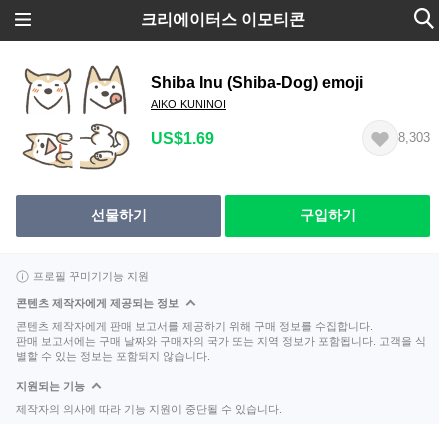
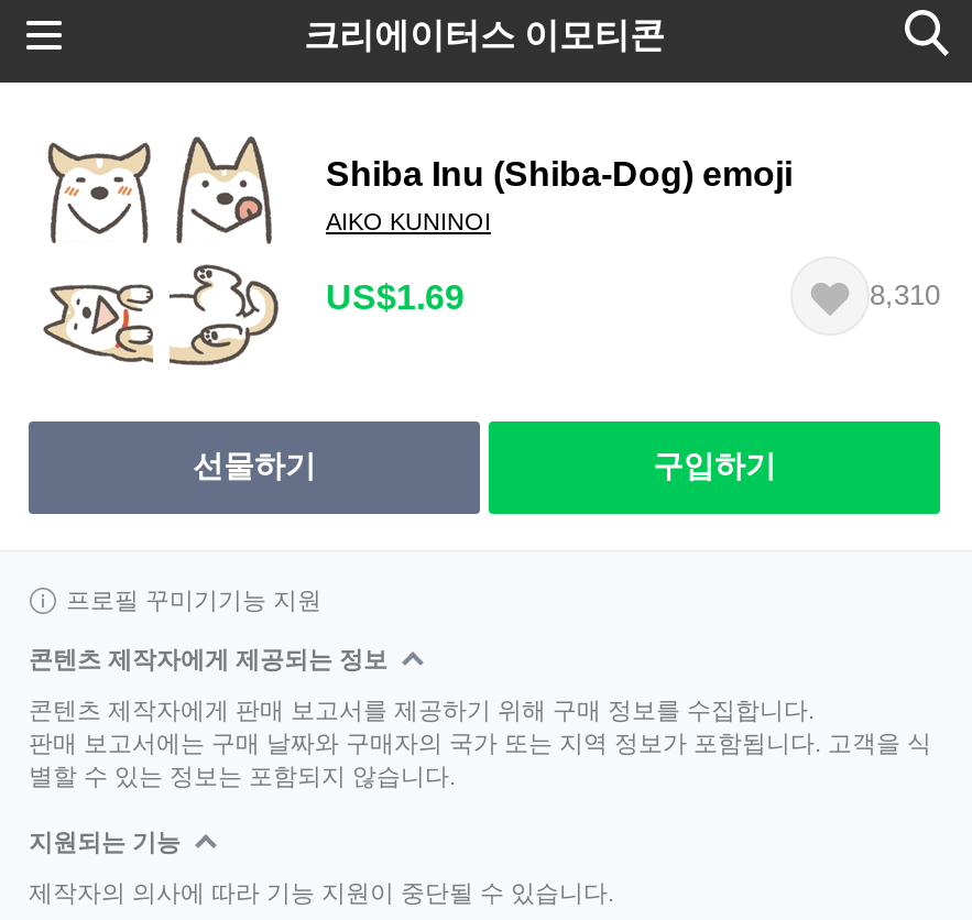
[398,130,430,145] 8,303 -> [870,278,940,311] 8,310

